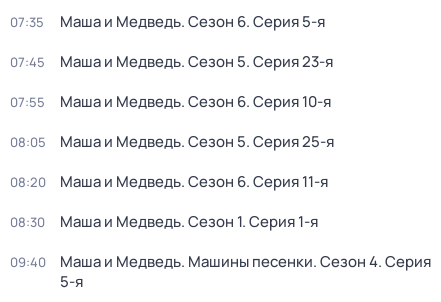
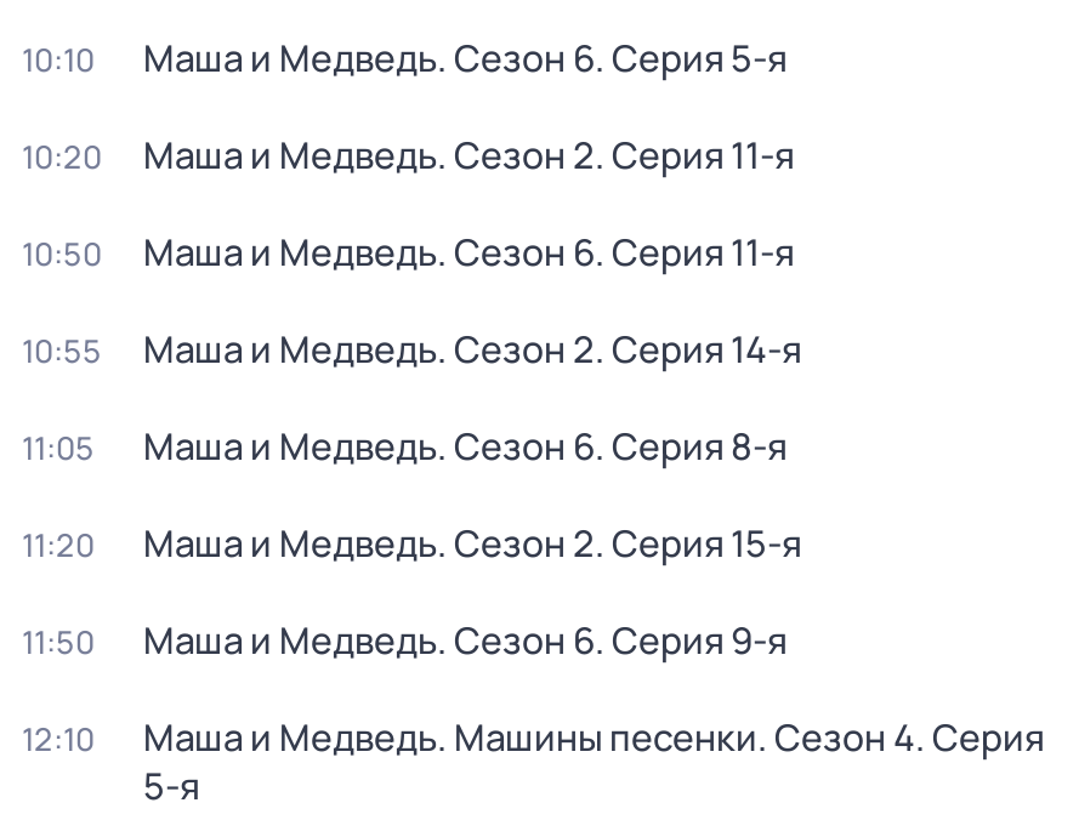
[10,11,325,32] 07:35 Маша и Медведь. Сезон 6. Серия 5-я -> [22,33,786,84] 10:10 Маша и Медведь. Сезон 6. Серия 5-я
[10,51,334,191] 07:45 | Маша и Медведь. Сезон 5. Серия 23-я | 07:55 | Маша и Медведь. Сезон 6. Серия 10-я | 08:05 | Маша и Медведь. Сезон 5. Серия 25-я | 08:20 -> [22,130,794,275] 10:20 | Маша и Медведь. Сезон 2. Серия 11-я | 10:50
moved [60,171,328,192] -> [143,227,794,278]: Маша и Медведь. Сезон 6. Серия 11-я
[10,211,318,271] 08:30 | Маша и Медведь. Сезон 1. Серия 1-я | 09:40 -> [22,324,801,761] 10:55 | Маша и Медведь. Сезон 2. Серия 14-я | 11:05 | Маша и Медведь. Сезон 6. Серия 8-я | 11:20 | Маша и Медведь. Сезон 2. Серия 15-я | 11:50 | Маша и Медведь. Сезон 6. Серия 9-я | 12:10

